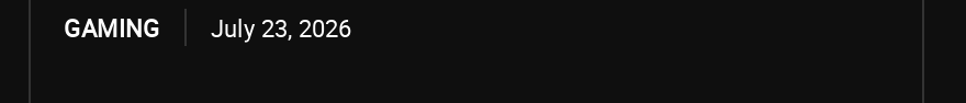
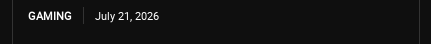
[64,12,351,44] GAMING July 23, 2026 -> [28,8,159,23] GAMING July 21, 2026

